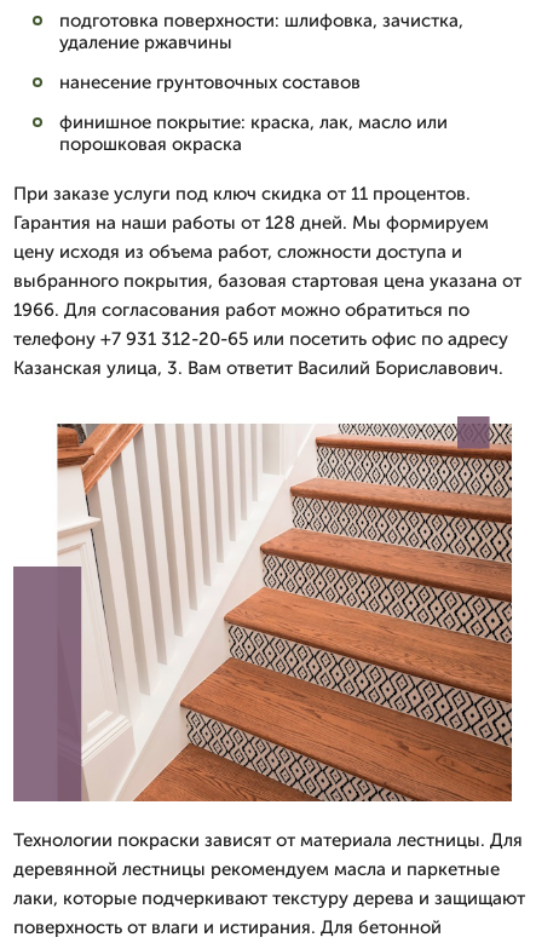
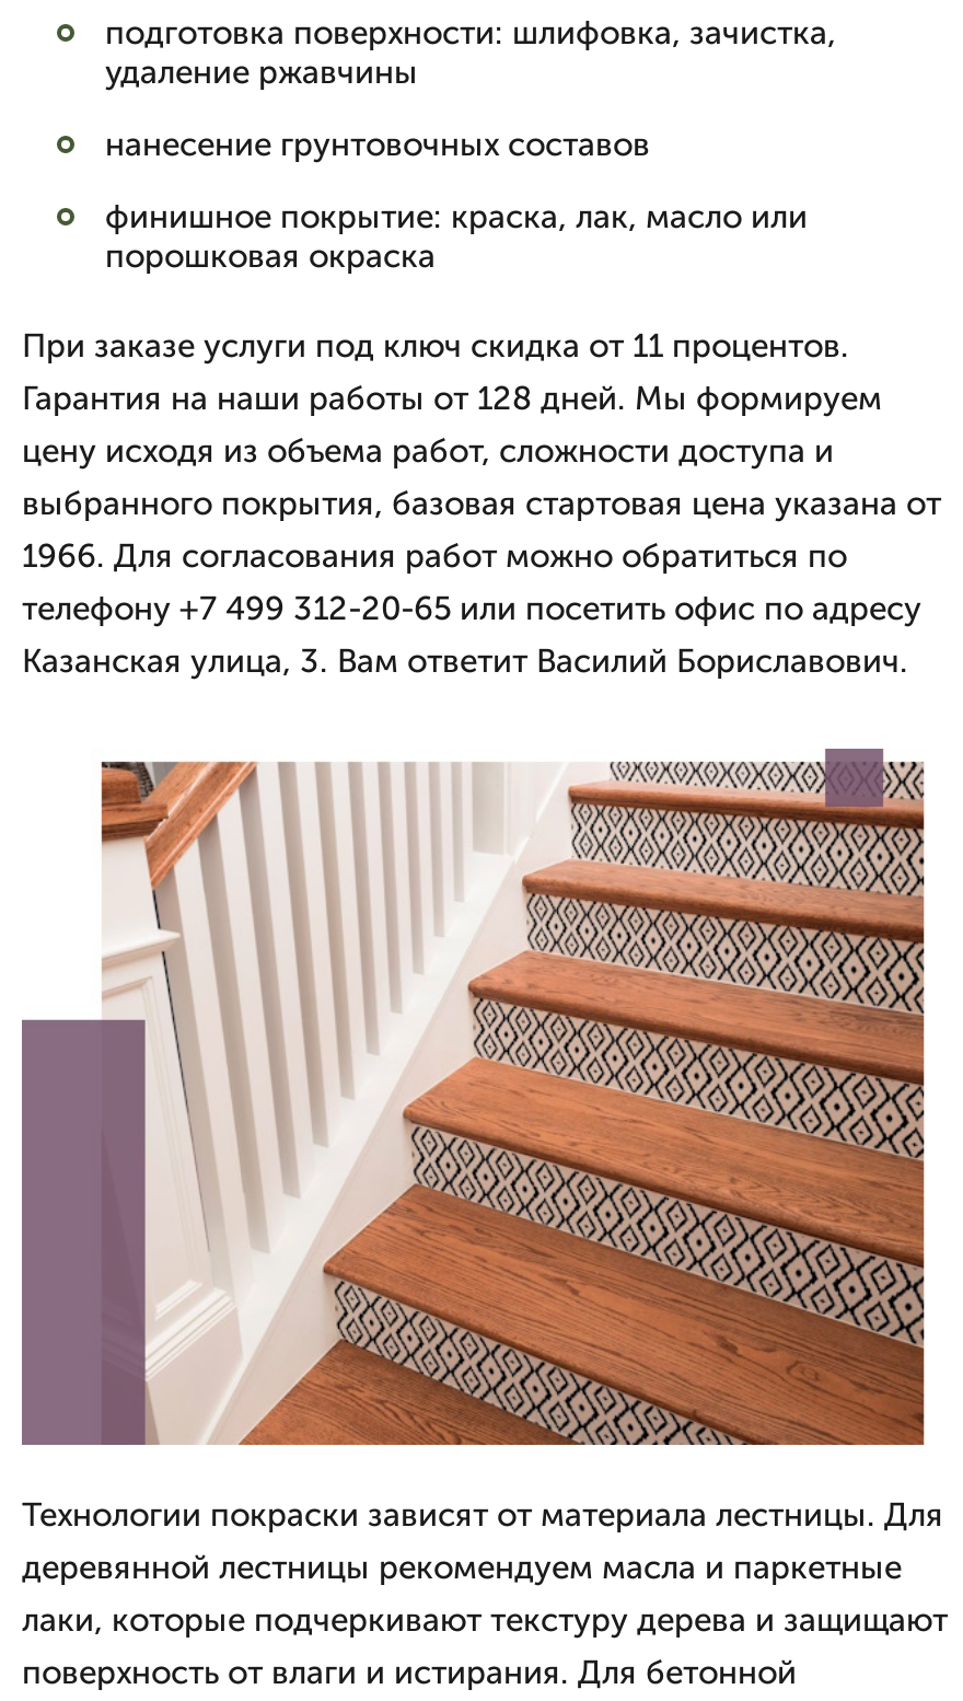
[13,328,508,350] телефону +7 931 312-20-65 или посетить офис по адресу -> [22,589,921,628] телефону +7 499 312-20-65 или посетить офис по адресу

